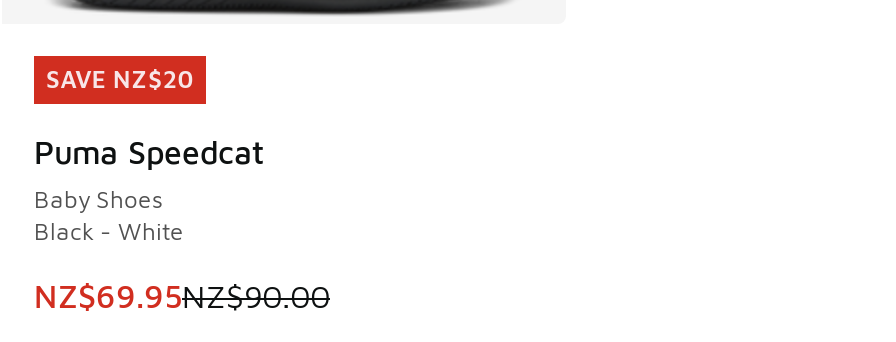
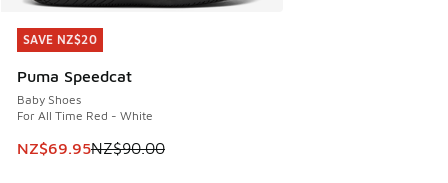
[34,216,184,246] Black - White -> [17,108,153,123] For All Time Red - White

